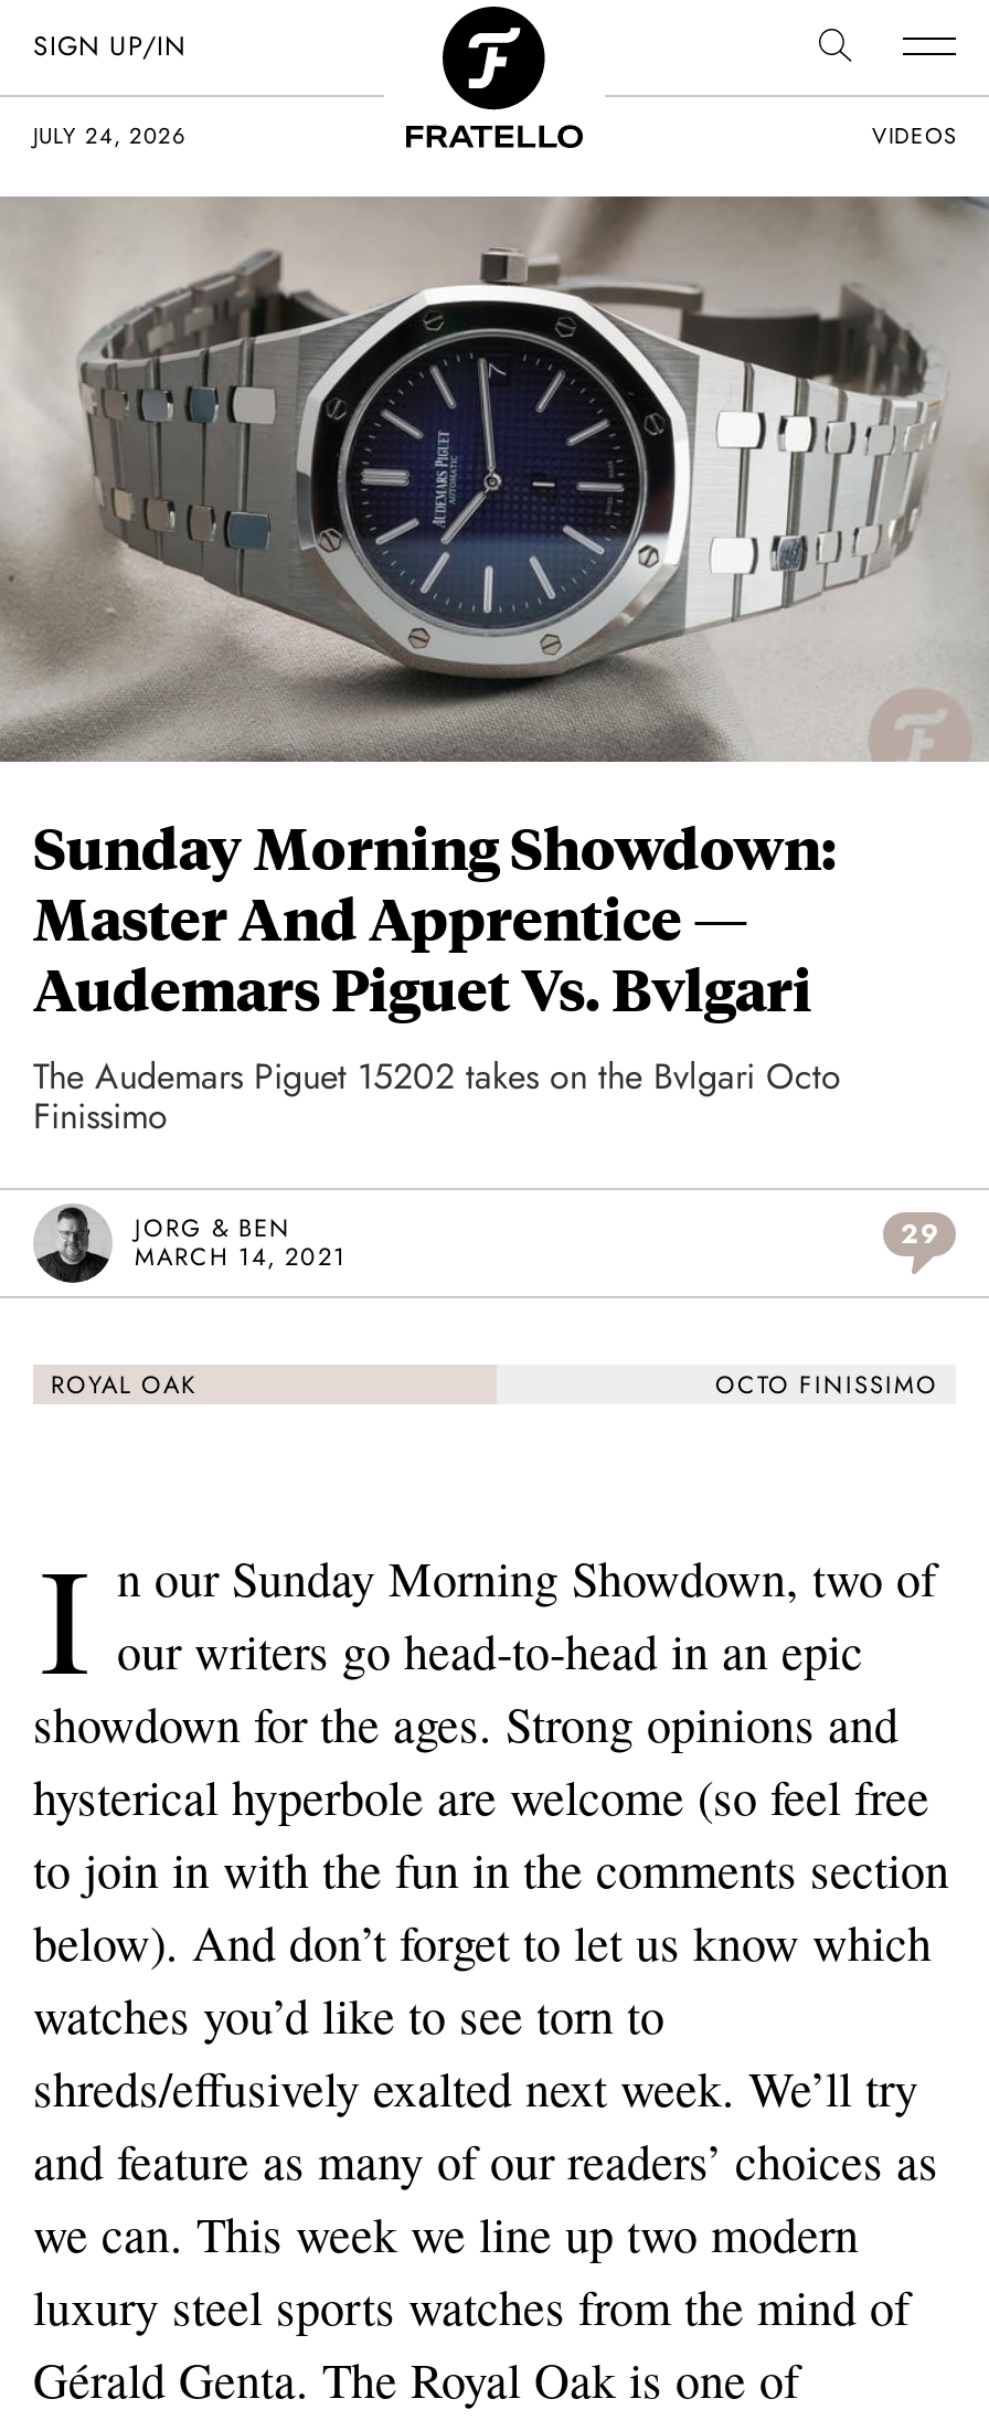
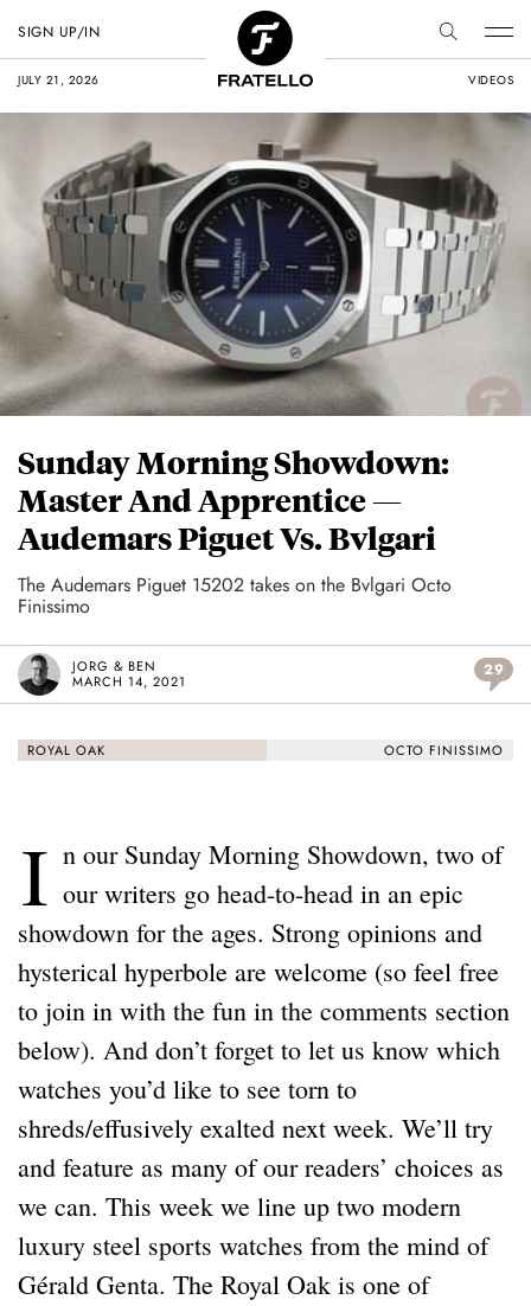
[33,119,187,152] JULY 24, 2026 -> [18,71,99,89] JULY 21, 2026

